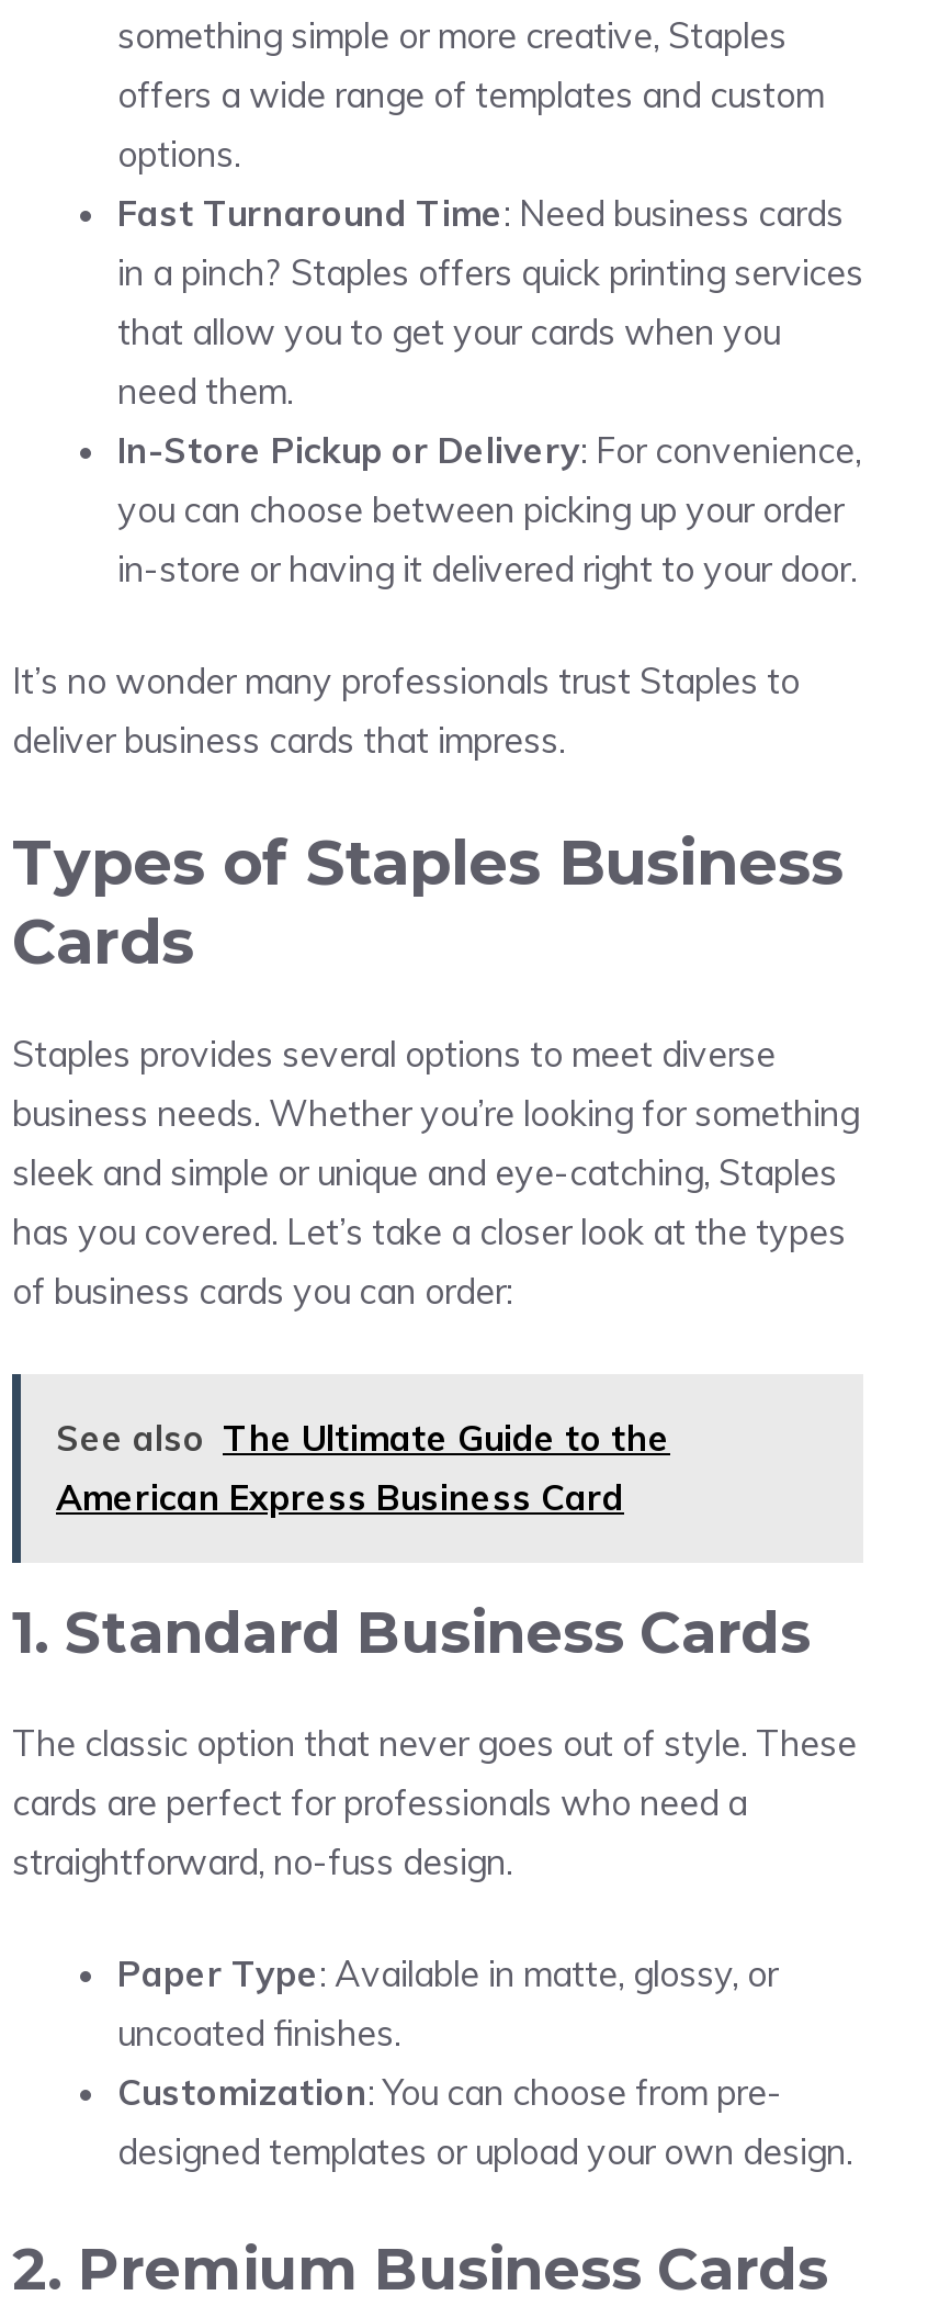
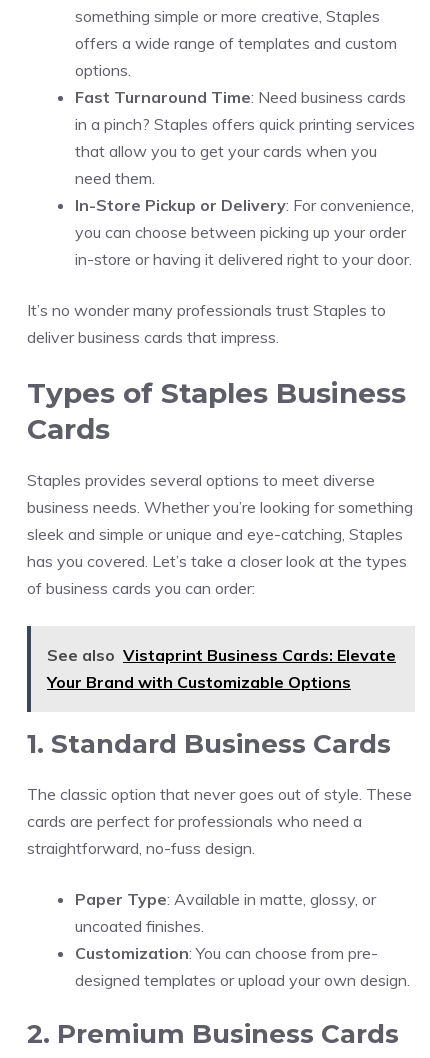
[56,1416,670,1519] See also The Ultimate Guide to the | American Express Business Card -> [47,645,396,692] See also Vistaprint Business Cards: Elevate | Your Brand with Customizable Options

